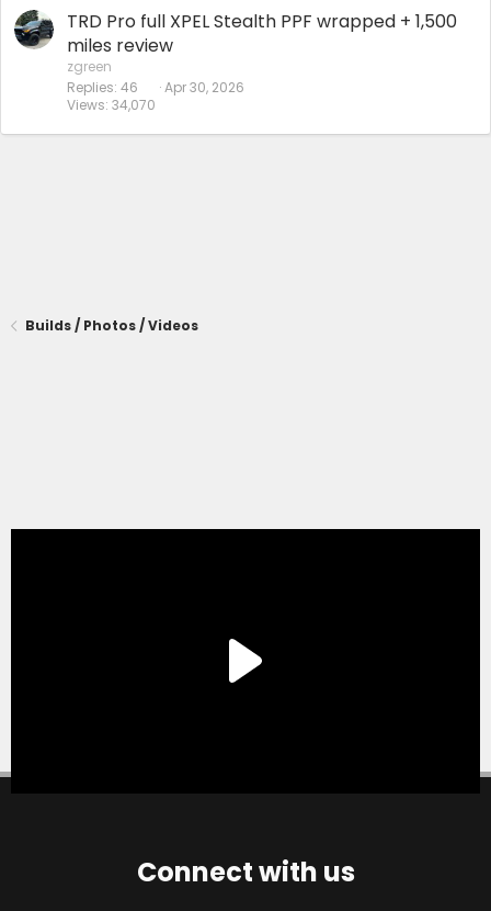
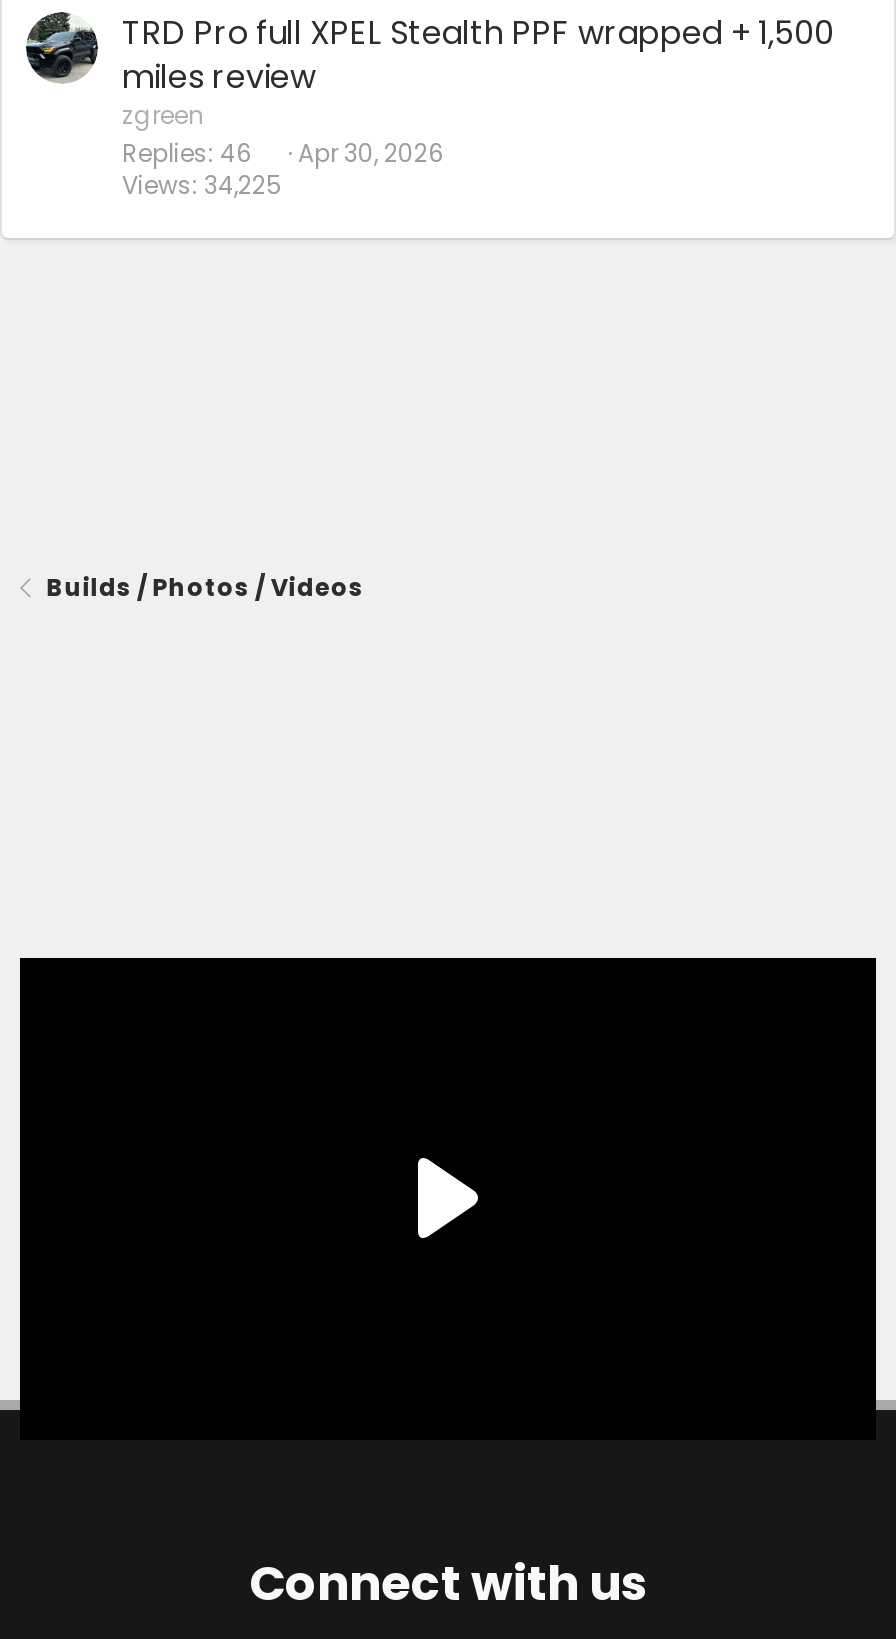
[67,95,156,114] Views 34,070 -> [122,167,282,201] Views 34,225

